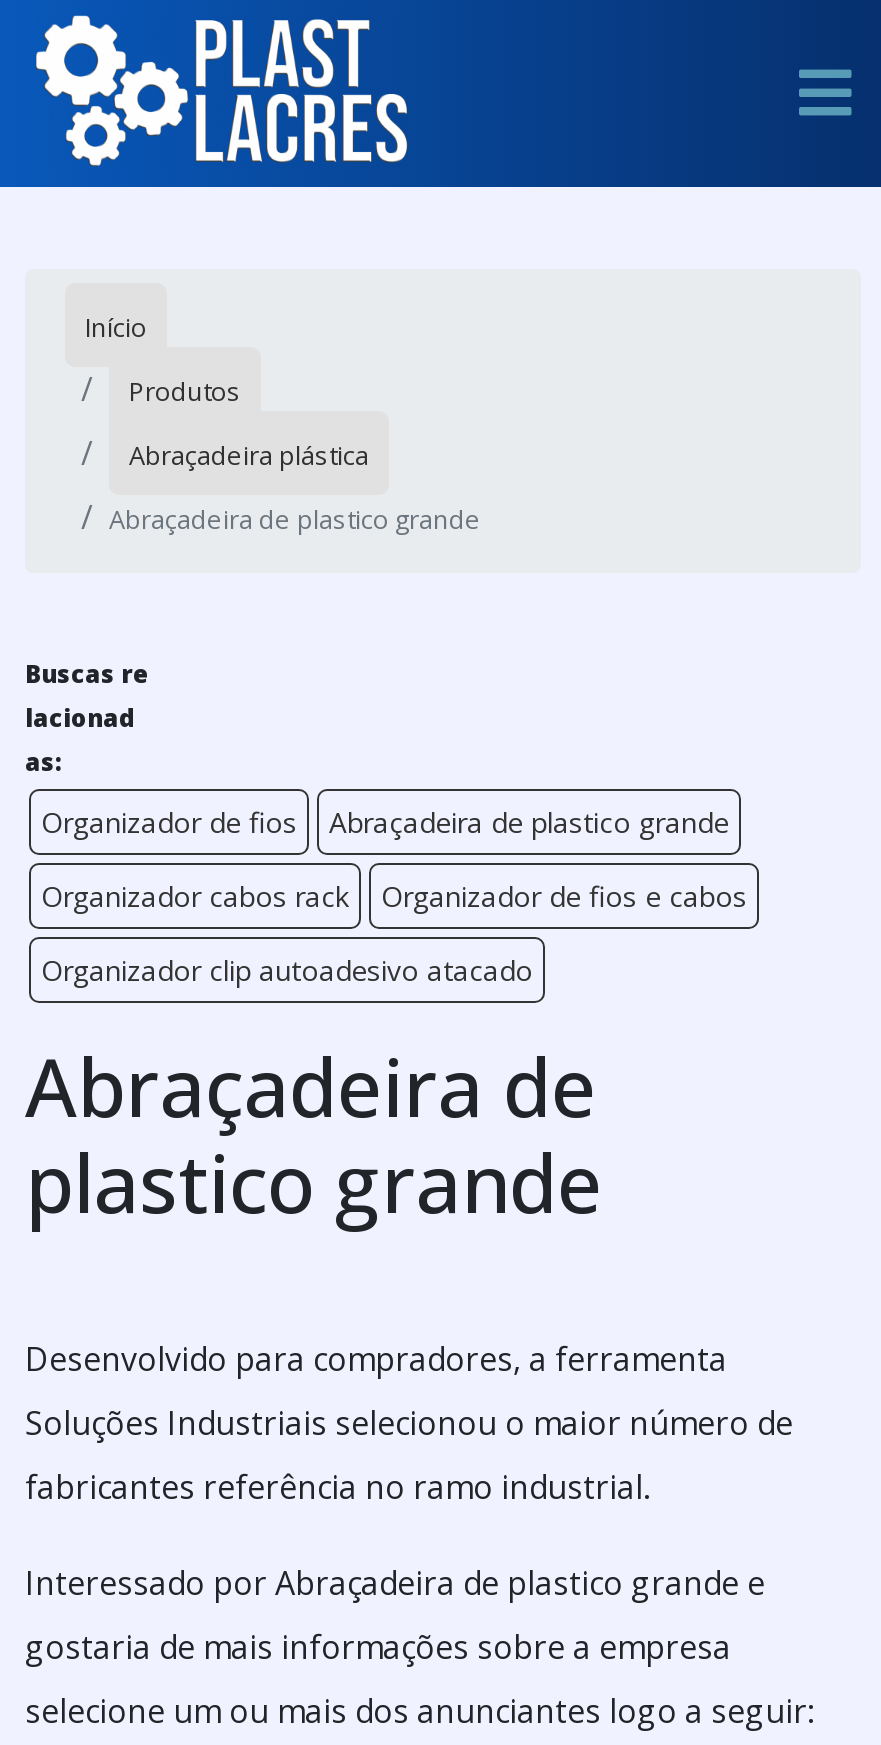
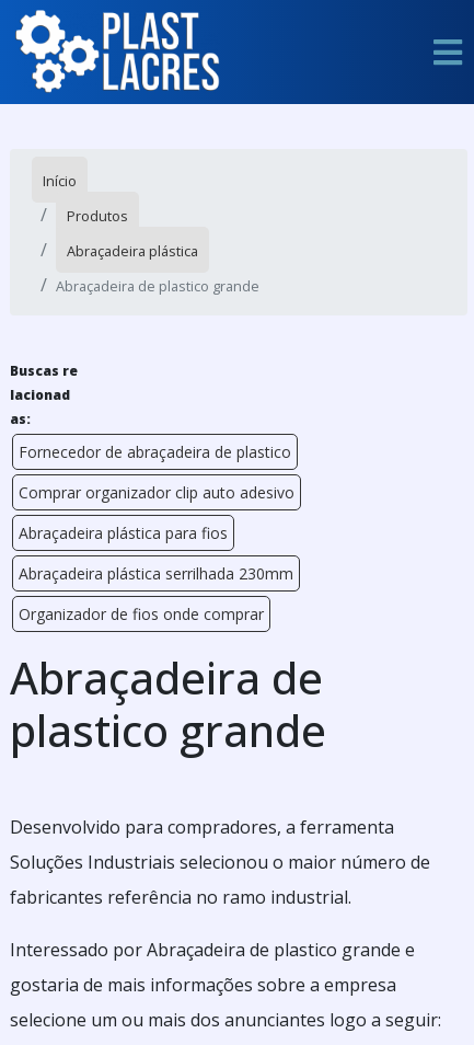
[41,804,747,990] Organizador de fios | Abraçadeira de plastico grande | Organizador cabos rack | Organizador de fios e cabos | Organizador clip autoadesivo atacado -> [19,442,294,625] Fornecedor de abraçadeira de plastico | Comprar organizador clip auto adesivo | Abraçadeira plástica para fios | Abraçadeira plástica serrilhada 230mm | Organizador de fios onde comprar

